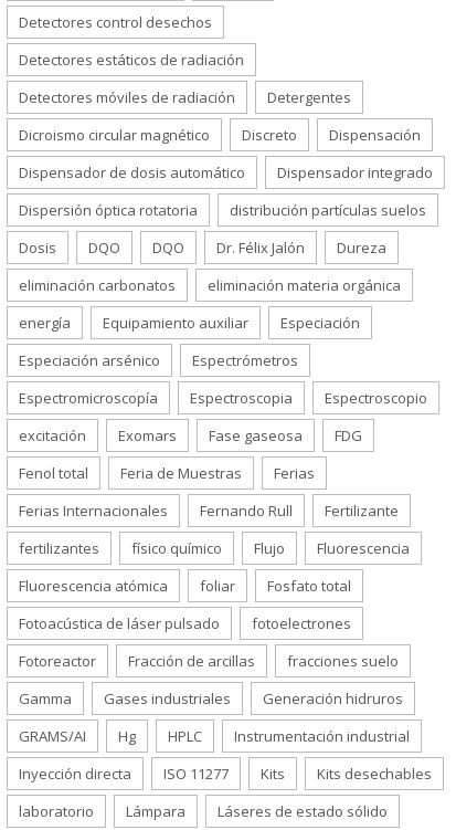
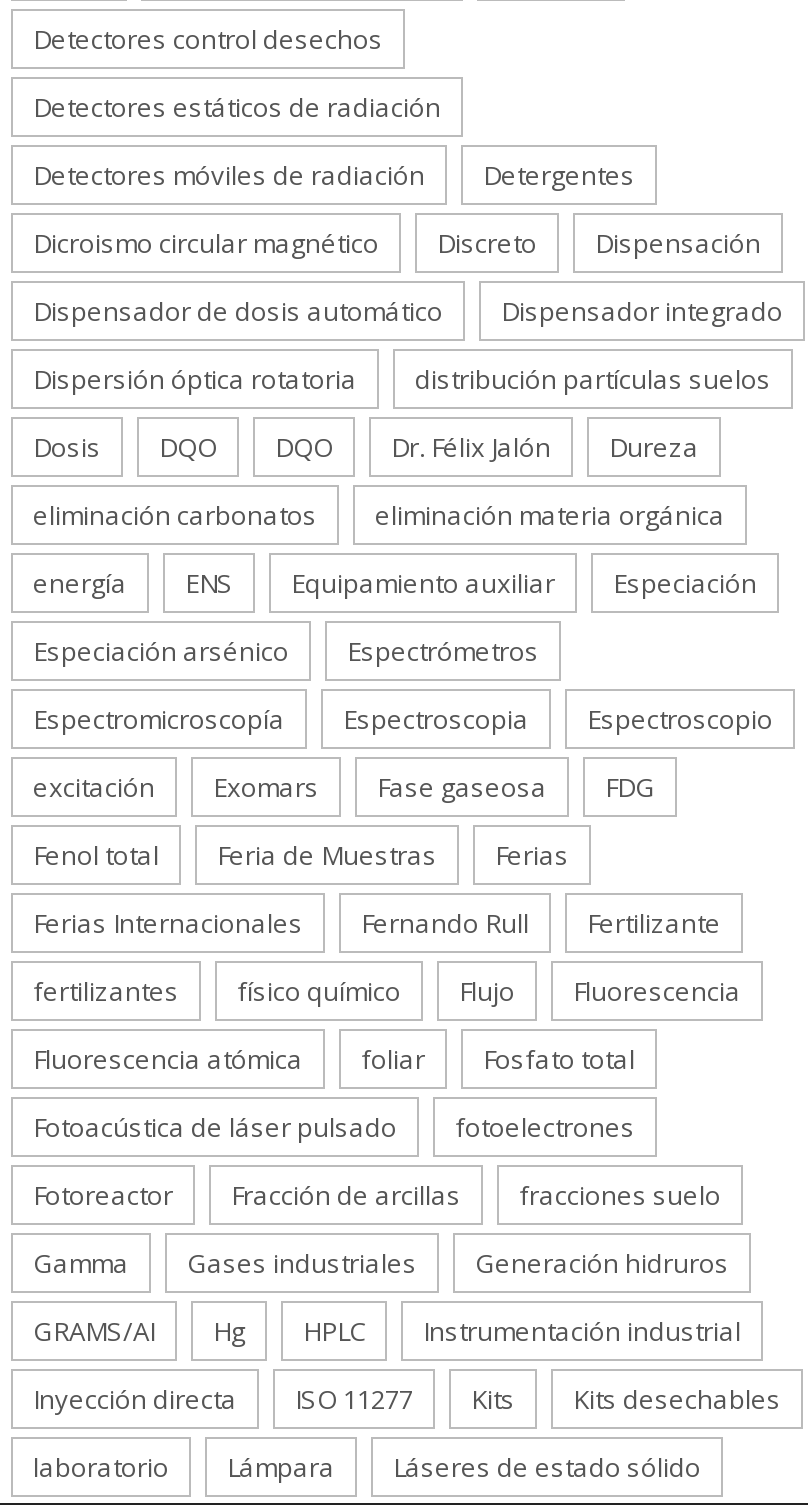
none -> [185,565,233,601] ENS

